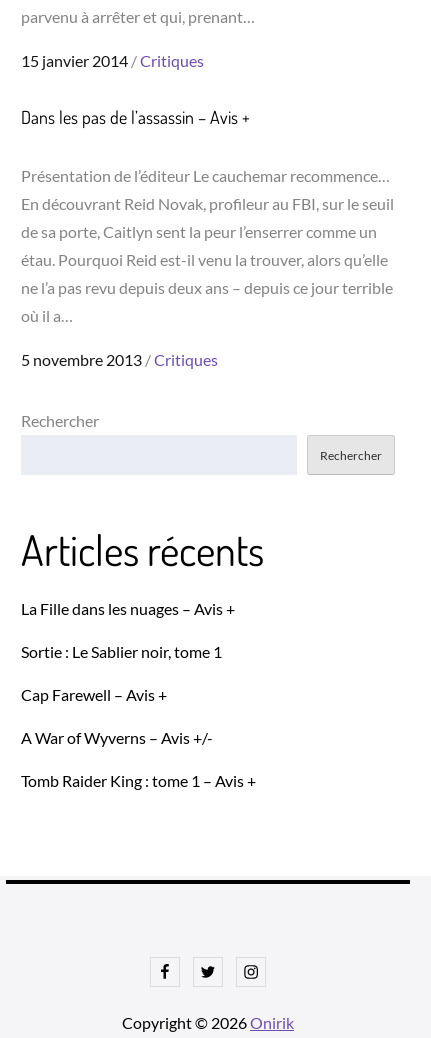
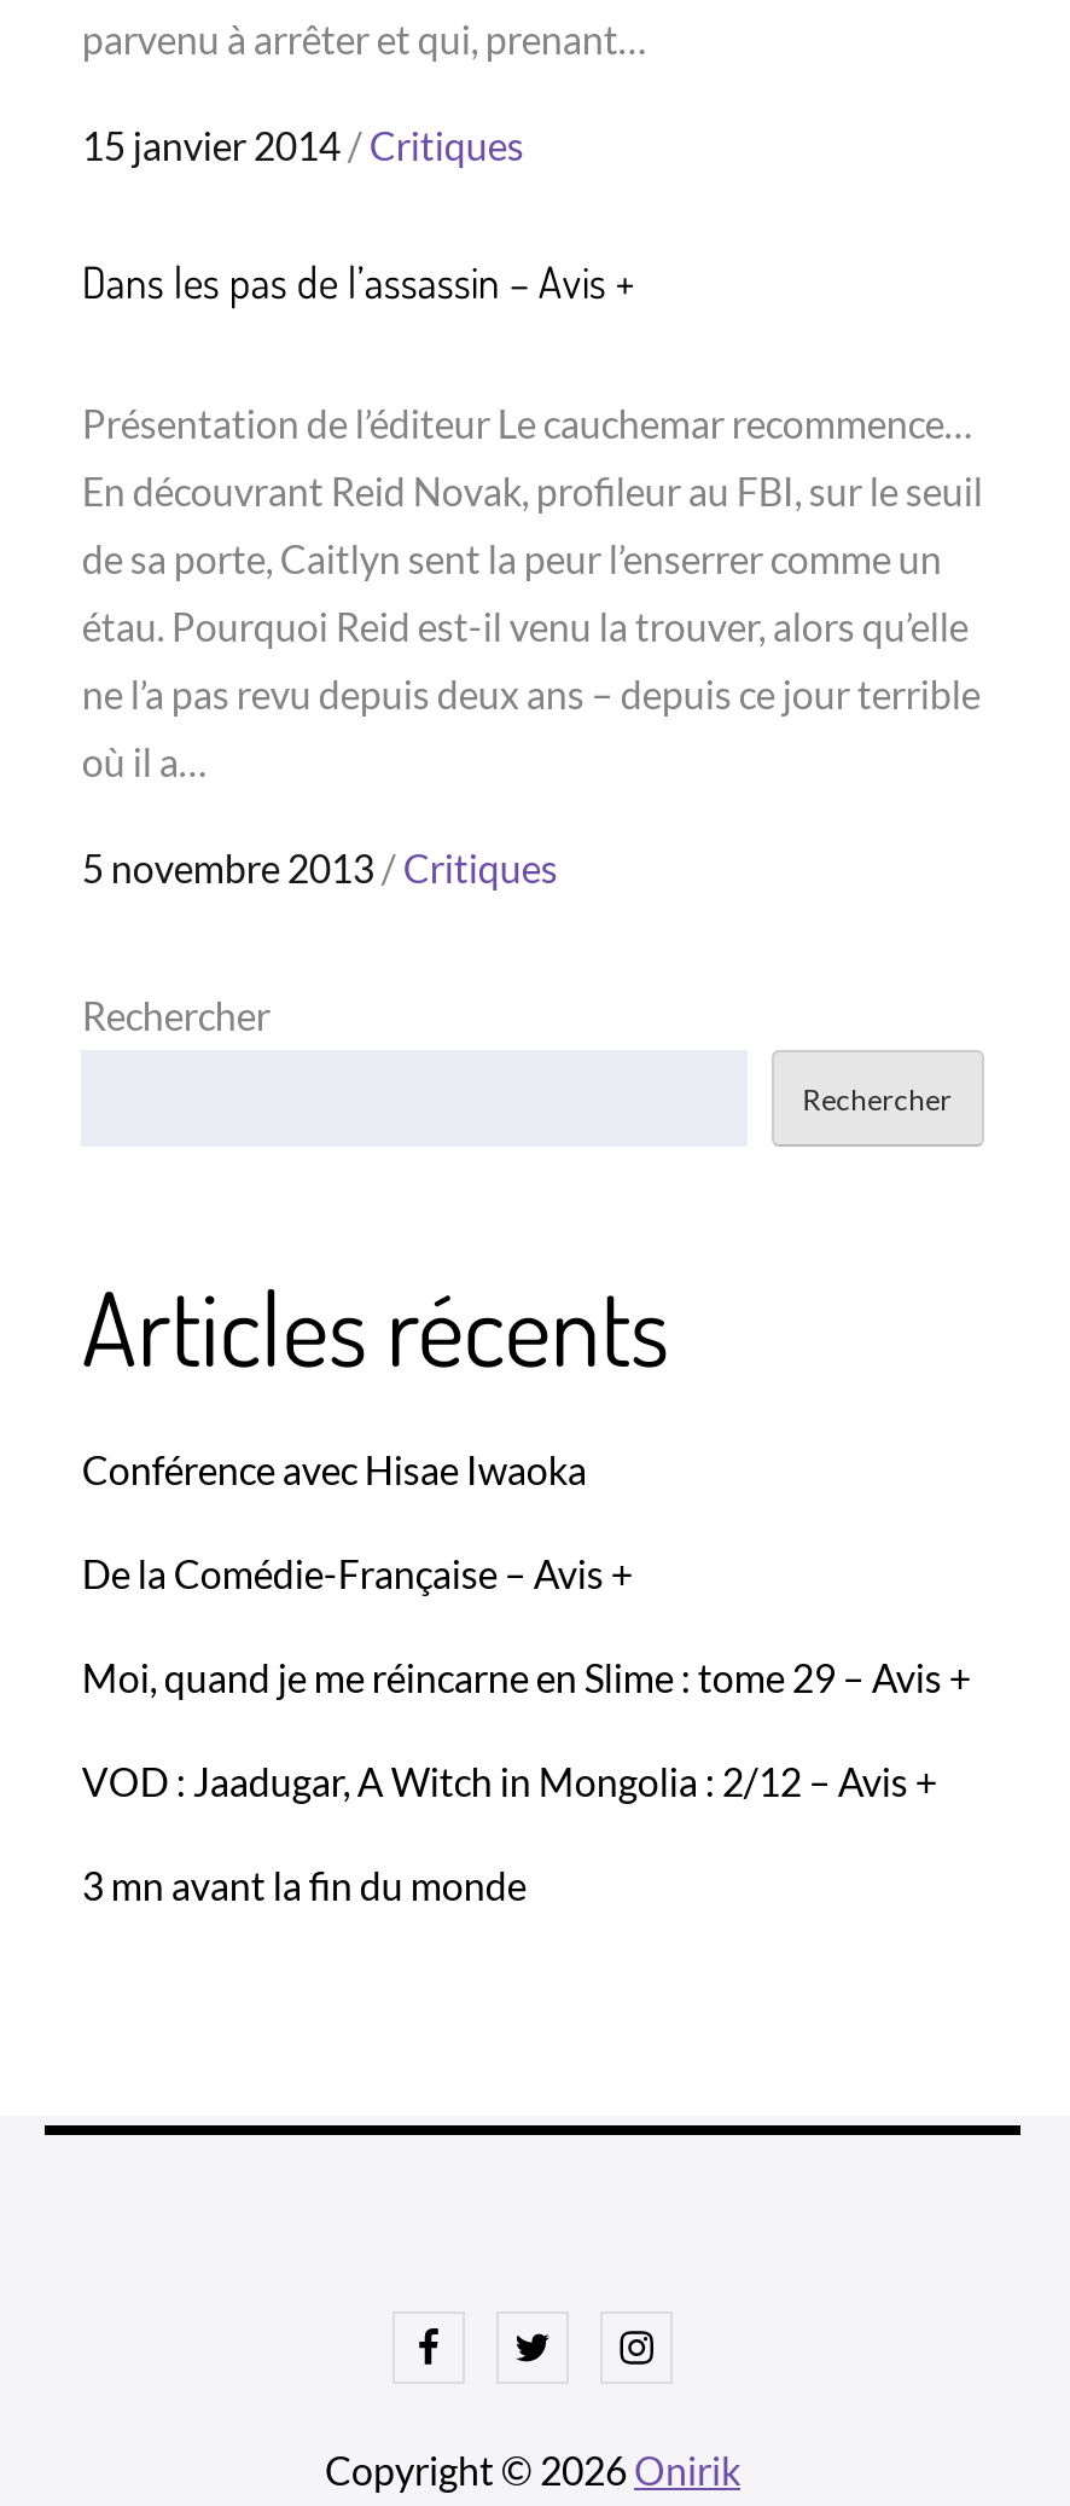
[21,599,235,618] La Fille dans les nuages – Avis + -> [82,1446,587,1492] Conférence avec Hisae Iwaoka
[21,642,222,661] Sortie : Le Sablier noir, tome 1 -> [82,1550,633,1596] De la Comédie-Française – Avis +
[21,685,167,704] Cap Farewell – Avis + -> [82,1654,971,1700] Moi, quand je me réincarne en Slime : tome 29 – Avis +
[21,728,213,747] A War of Wyverns – Avis +/- -> [82,1758,937,1804] VOD : Jaadugar, A Witch in Mongolia : 2/12 – Avis +
[21,771,256,790] Tomb Raider King : tome 1 – Avis + -> [82,1862,526,1908] 3 mn avant la fin du monde

